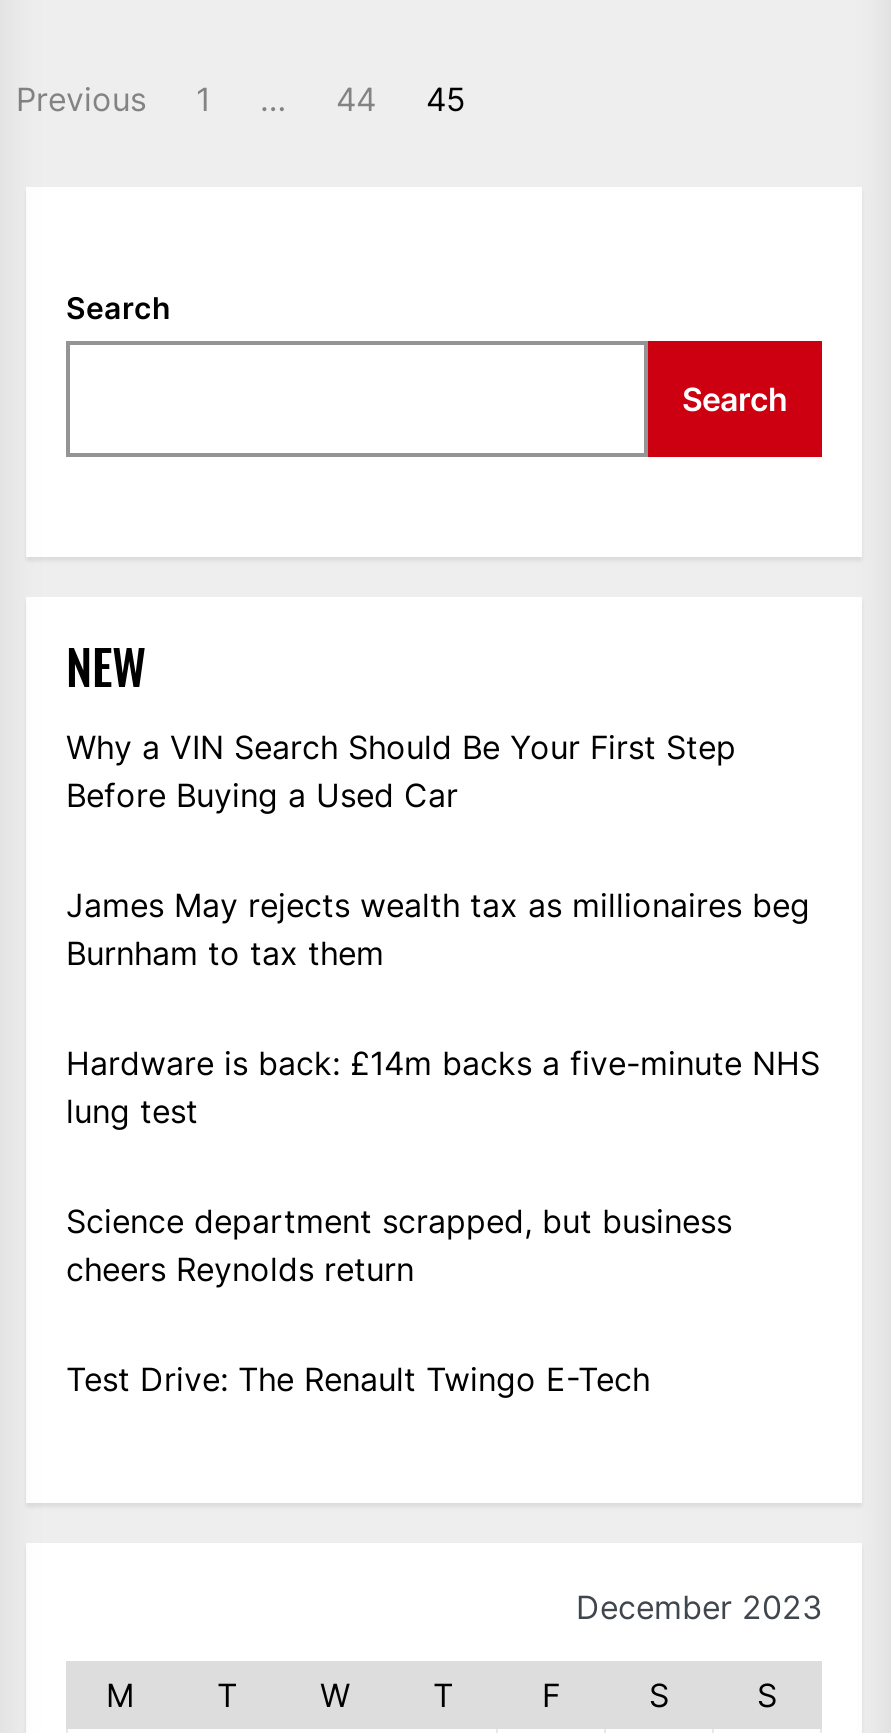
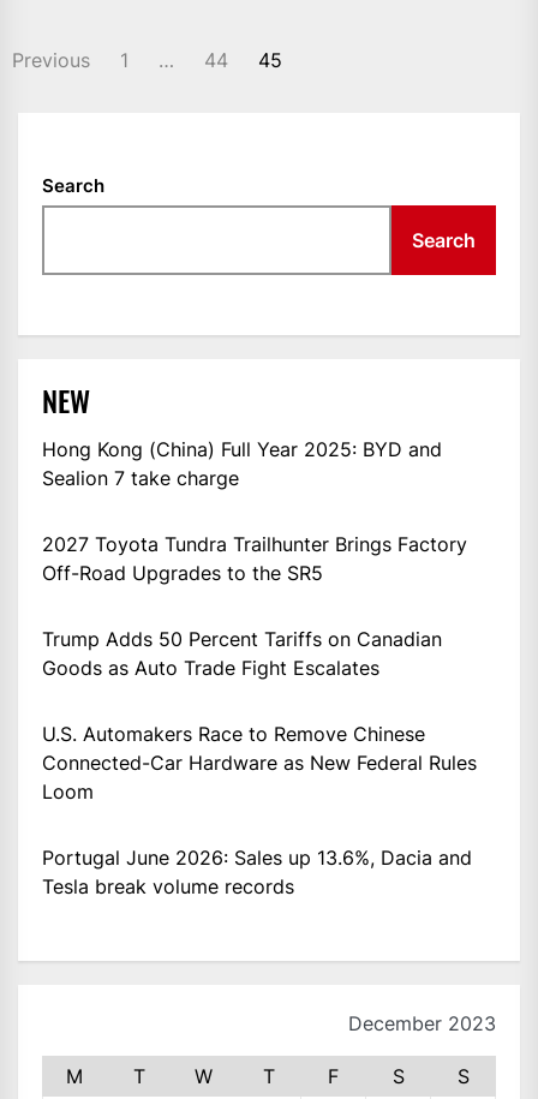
[66,727,736,815] Why a VIN Search Should Be Your First Step | Before Buying a Used Car -> [42,437,442,490] Hong Kong (China) Full Year 2025: BYD and | Sealion 7 take charge
[66,885,810,973] James May rejects wealth tax as millionaires beg | Burnham to tax them -> [42,532,467,585] 2027 Toyota Tundra Trailhunter Brings Factory | Off-Road Upgrades to the SR5
[66,1043,820,1131] Hardware is back: £14m backs a five-minute NHS | lung test -> [42,627,442,680] Trump Adds 50 Percent Tariffs on Canadian | Goods as Auto Trade Fight Escalates
[66,1201,732,1289] Science department scrapped, but business | cheers Reynolds return -> [42,722,477,804] U.S. Automakers Race to Remove Chinese | Connected-Car Hardware as New Federal Rules | Loom
[66,1359,650,1399] Test Drive: The Renault Twingo E-Tech -> [42,846,472,899] Portugal June 2026: Sales up 13.6%, Dacia and | Tesla break volume records

